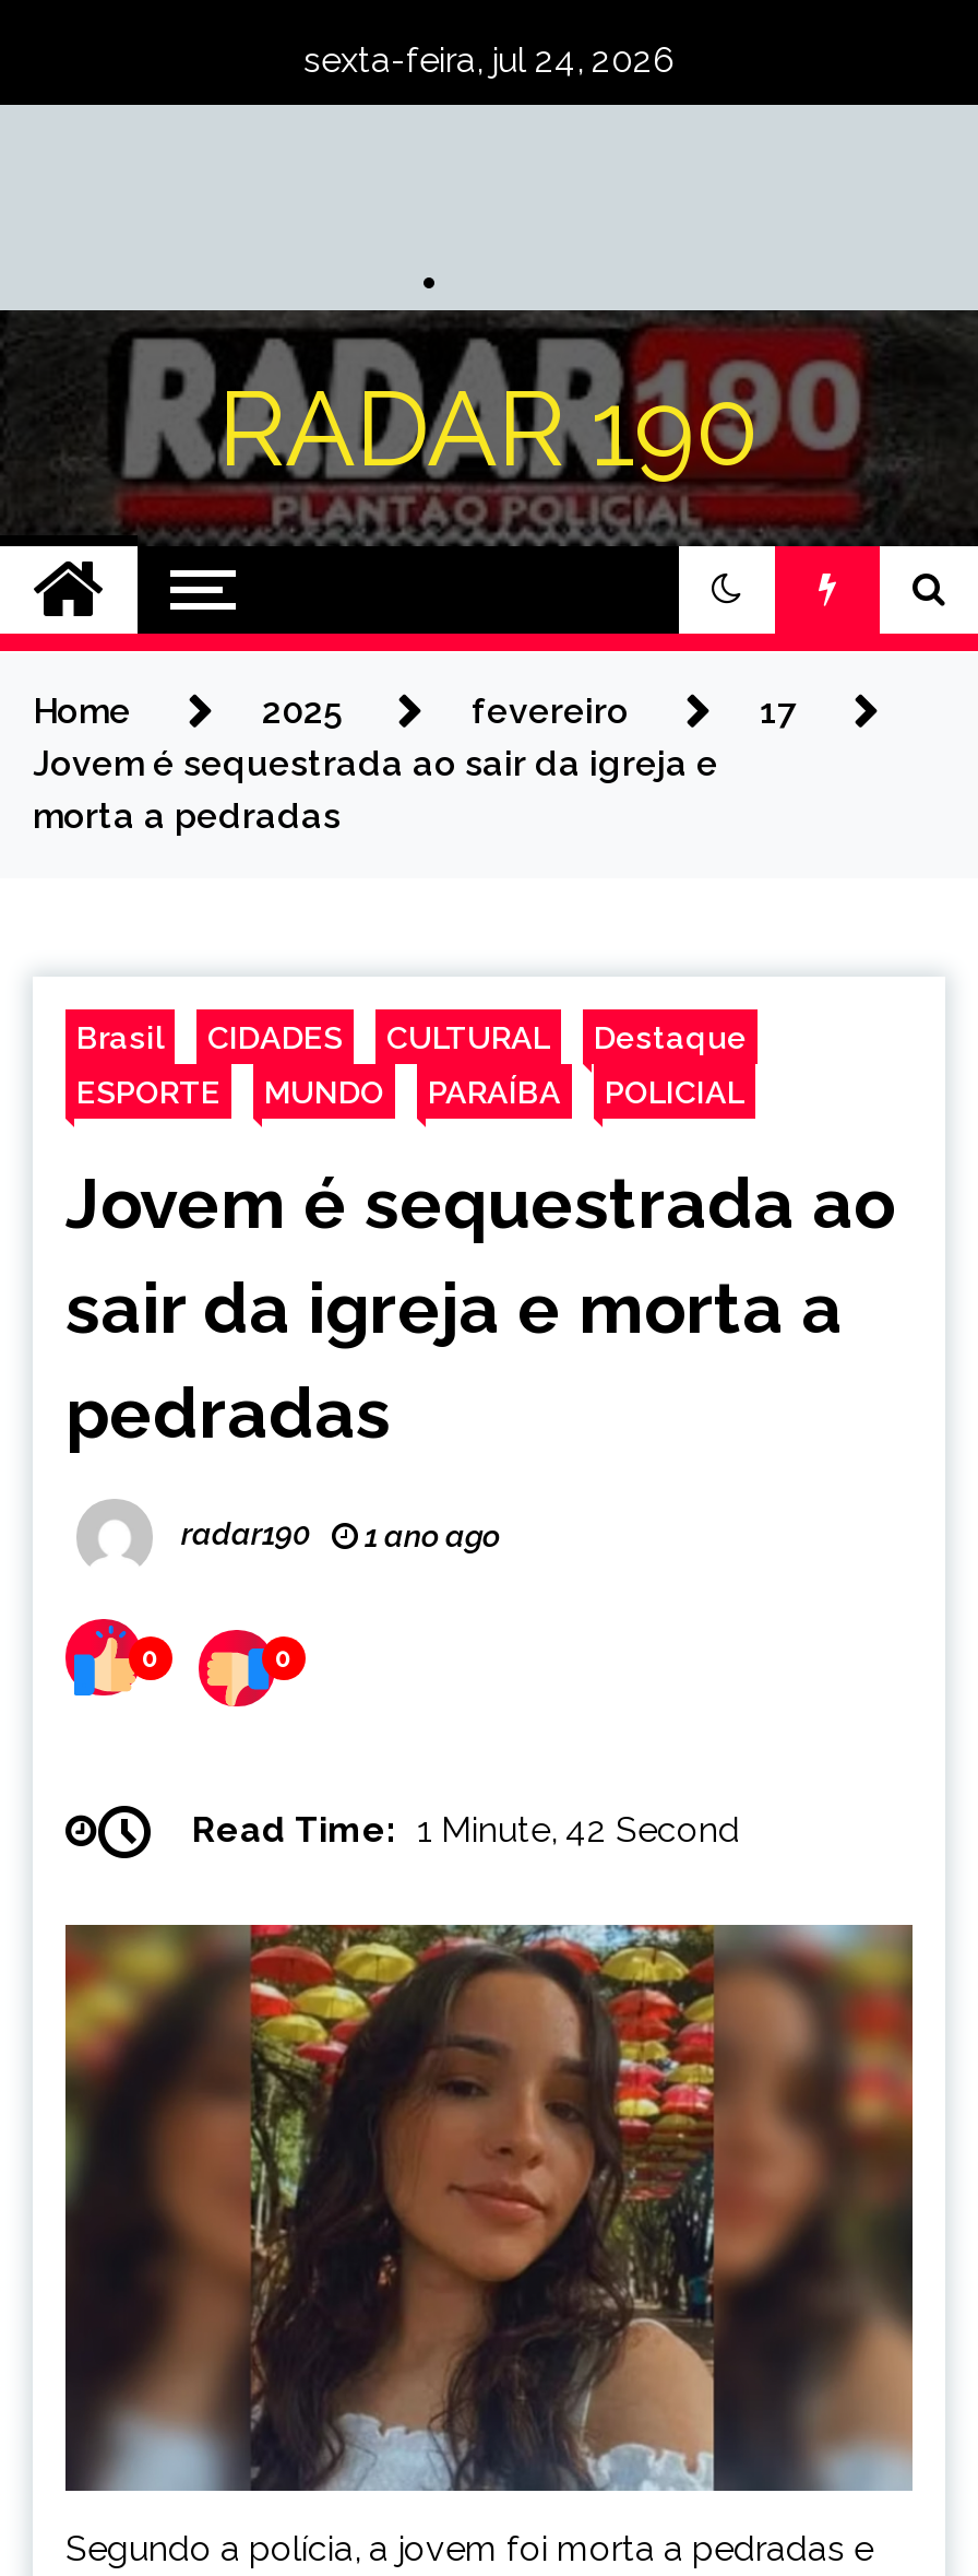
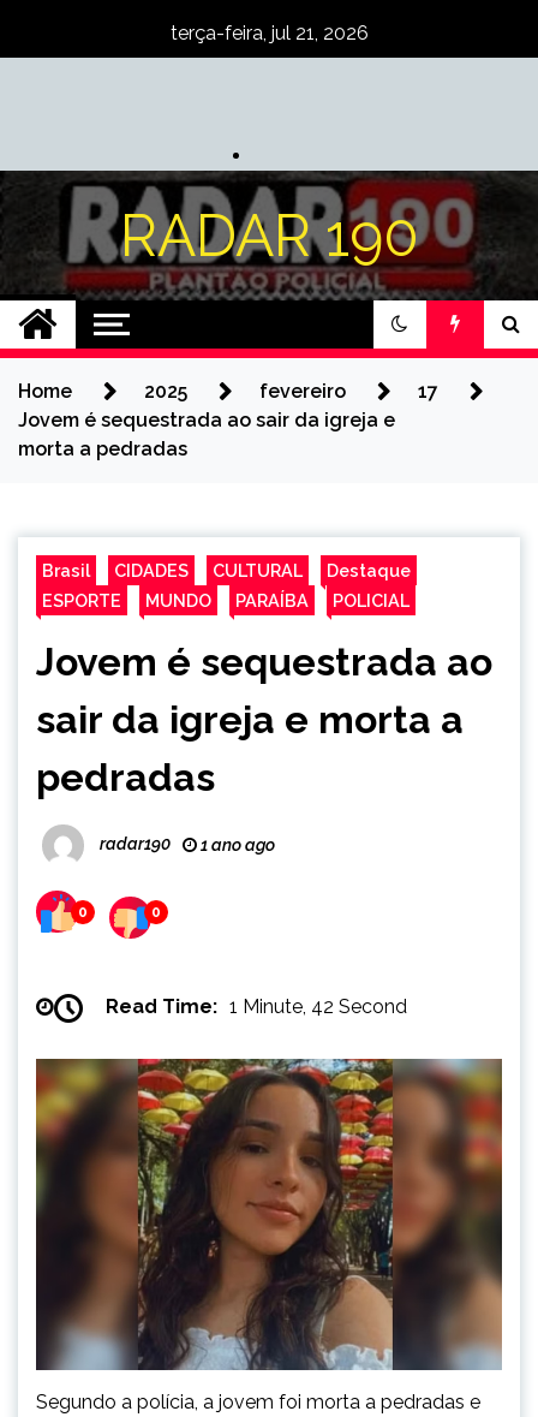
[303,39,675,81] sexta-feira, jul 24, 2026 -> [170,22,368,44] terça-feira, jul 21, 2026

